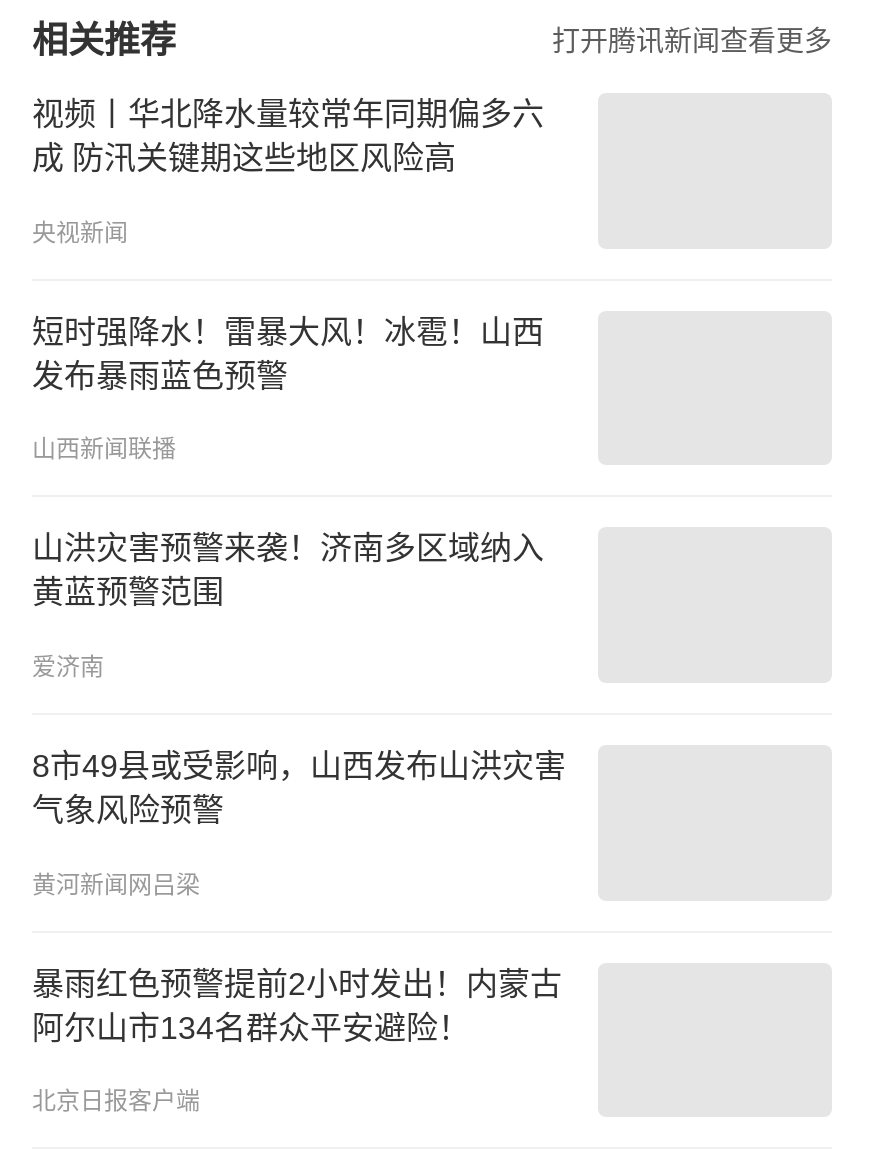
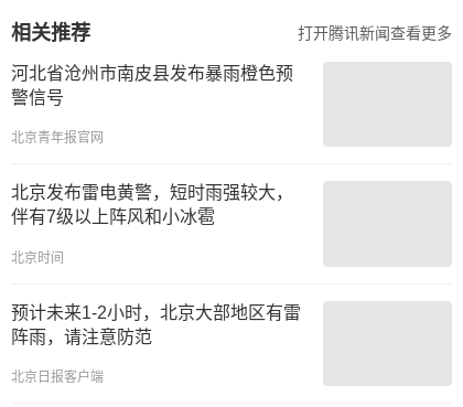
[32,97,566,1044] 视频丨华北降水量较常年同期偏多六 | 成 防汛关键期这些地区风险高 | 央视新闻 | 短时强降水！雷暴大风！冰雹！山西 | 发布暴雨蓝色预警 | 山西新闻联播 | 山洪灾害预警来袭！济南多区域纳入 | 黄蓝预警范围 | 爱济南 | 8市49县或受影响，山西发布山洪灾害 | 气象风险预警 | 黄河新闻网吕梁 | 暴雨红色预警提前2小时发出！内蒙古 | 阿尔山市134名群众平安避险！ -> [11,63,301,346] 河北省沧州市南皮县发布暴雨橙色预 | 警信号 | 北京青年报官网 | 北京发布雷电黄警，短时雨强较大， | 伴有7级以上阵风和小冰雹 | 北京时间 | 预计未来1-2小时，北京大部地区有雷 | 阵雨，请注意防范

